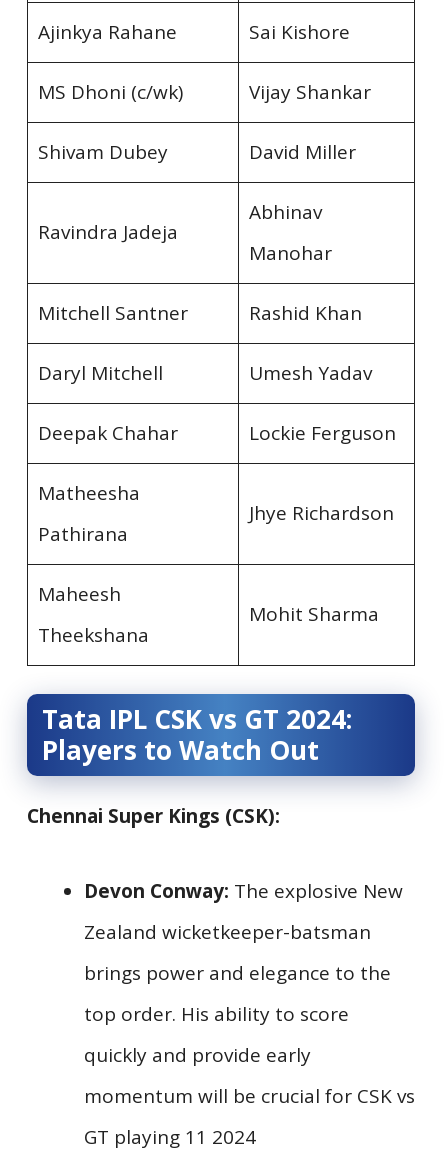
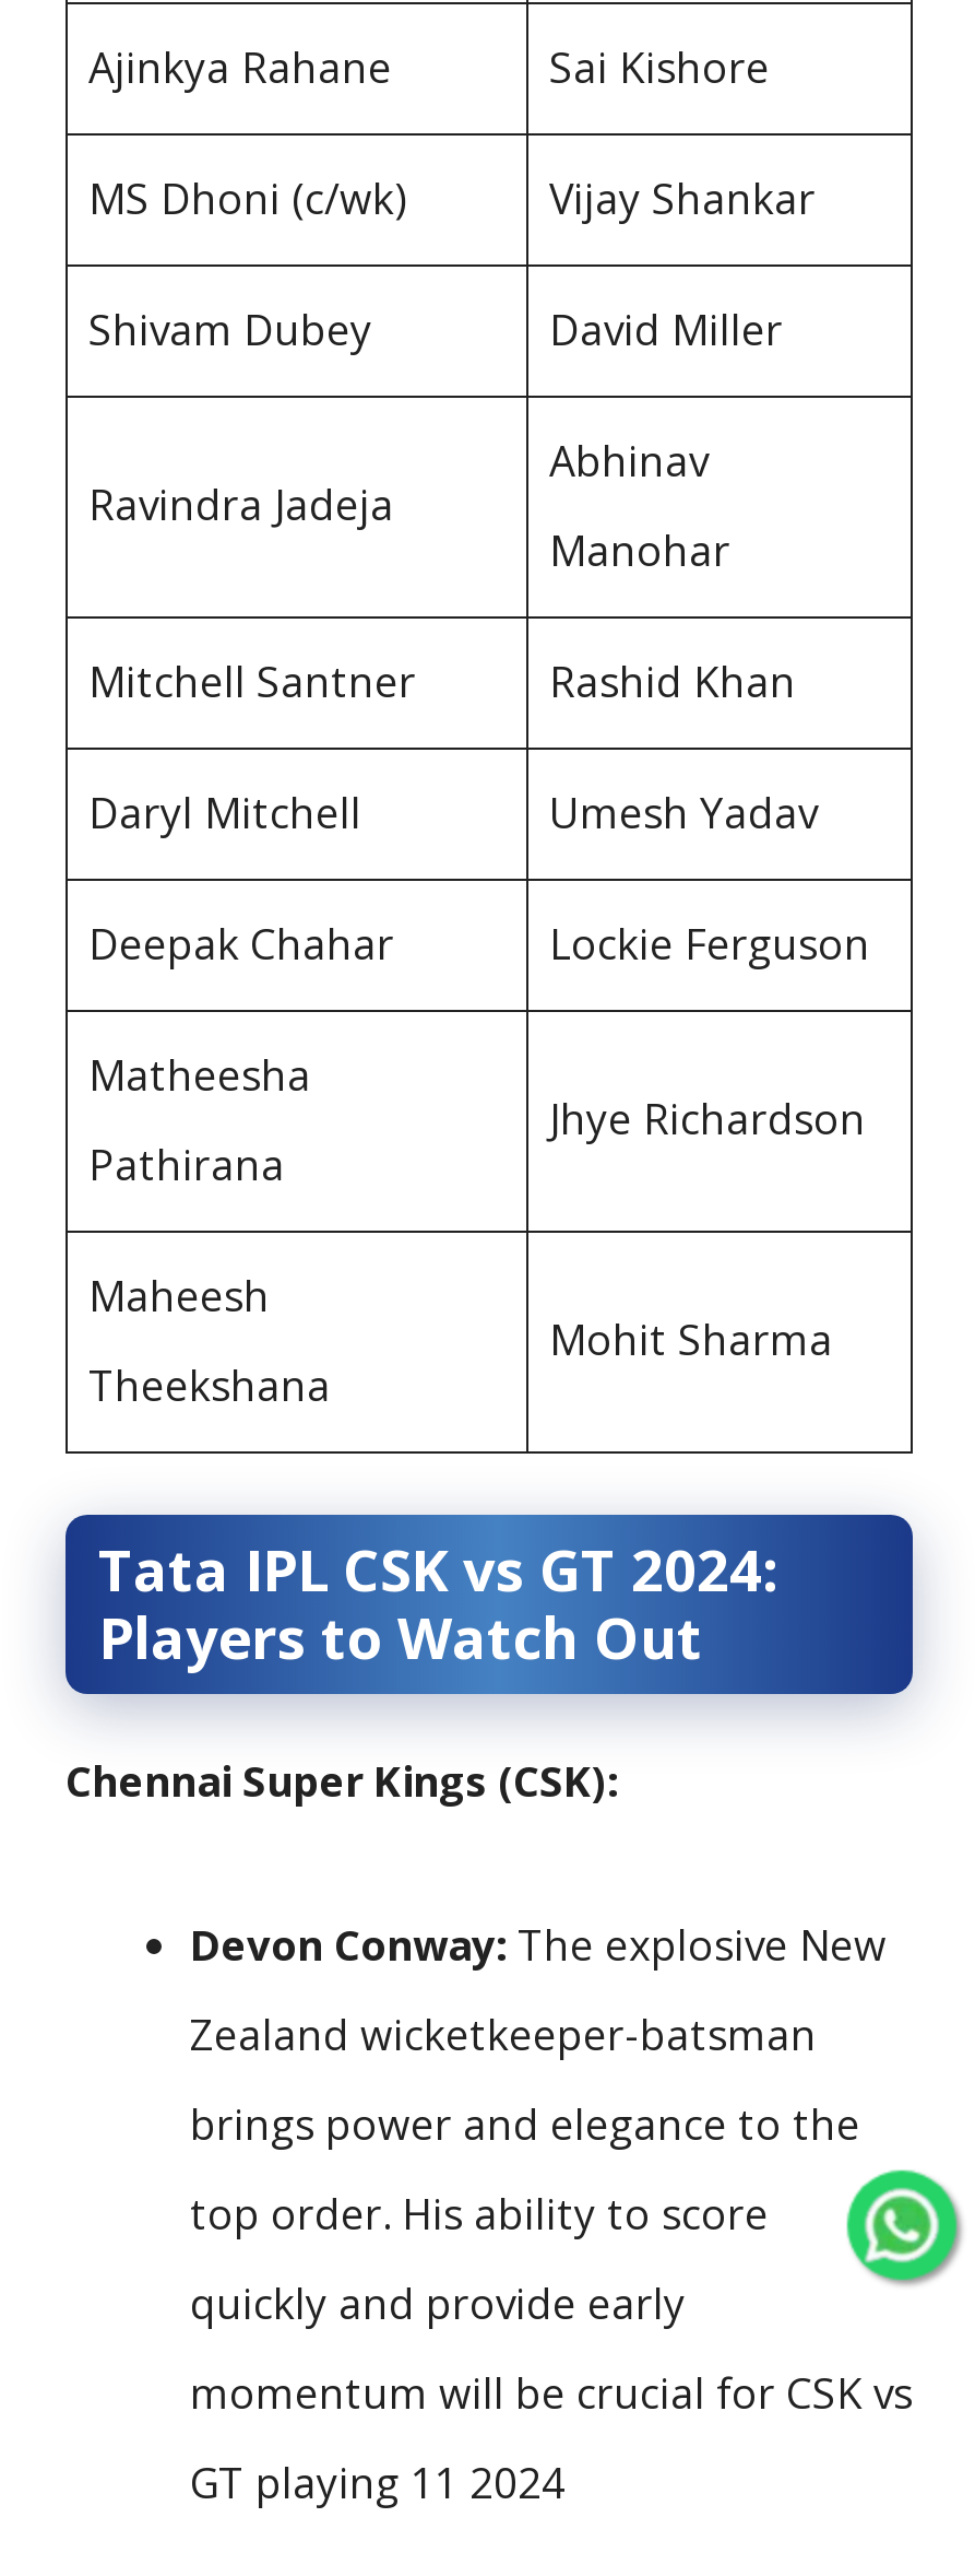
none -> [845,2168,963,2286] [image]

